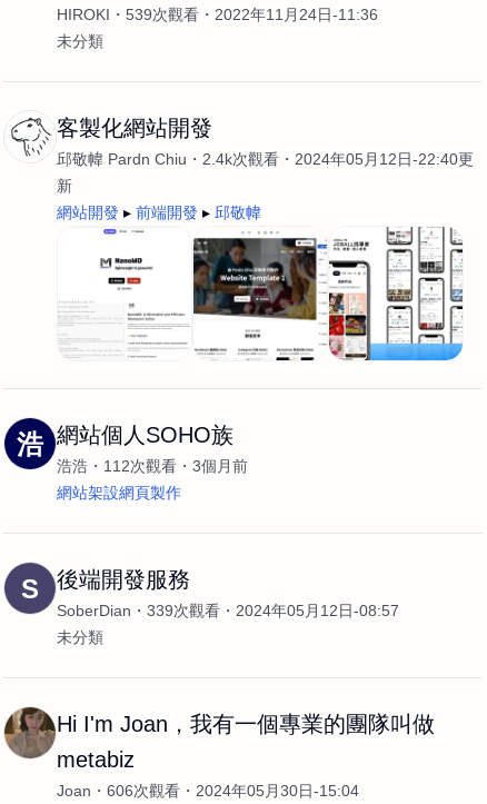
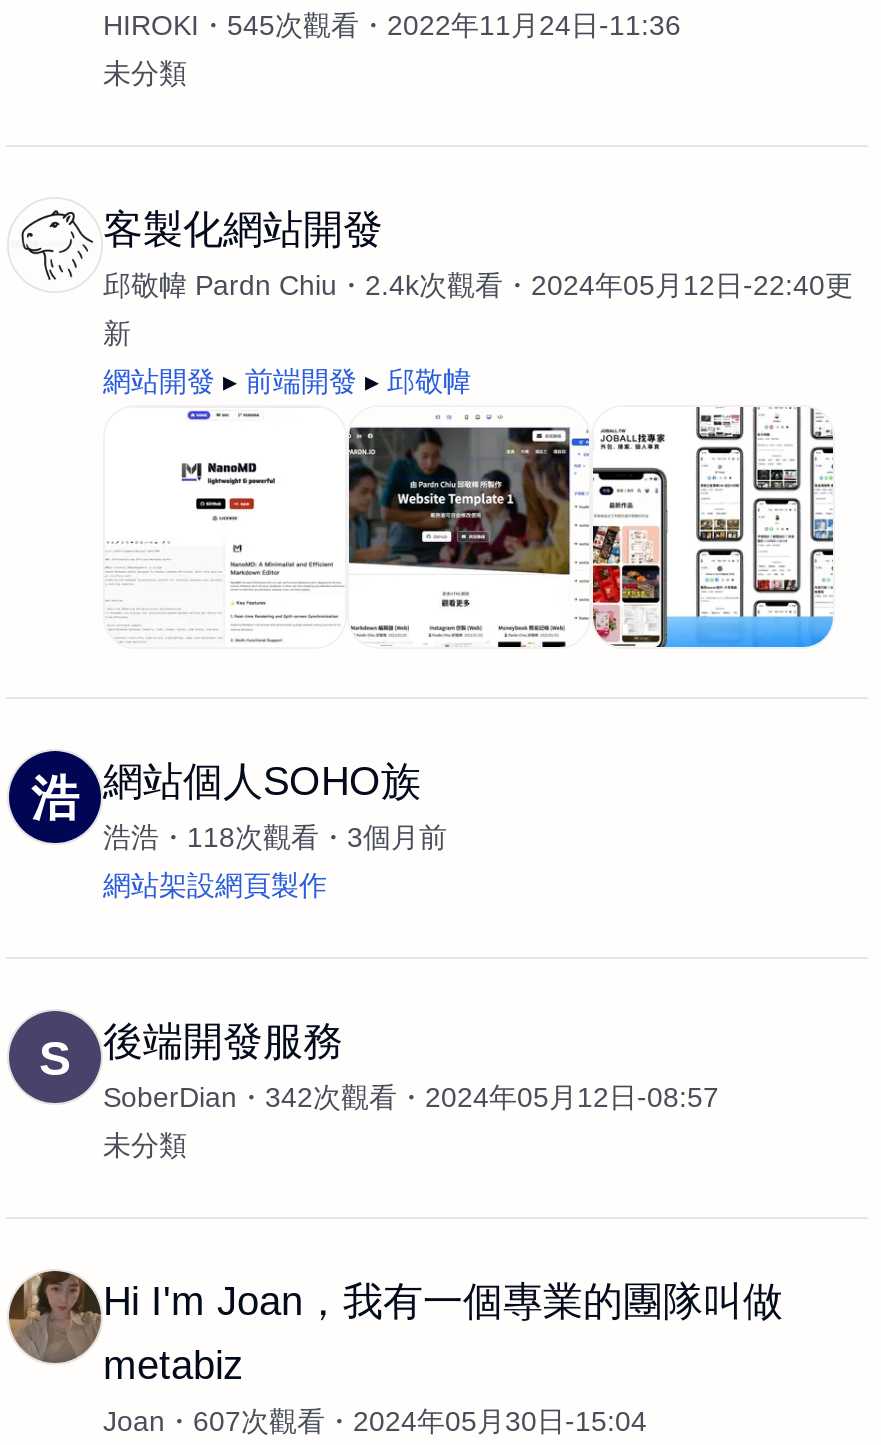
[57,6,378,23] HIROKI 539次觀看 2022年11月24日-11:36 -> [103,9,681,41] HIROKI 545次觀看 2022年11月24日-11:36
[57,457,248,475] 浩浩 112次觀看 3個月前 -> [103,821,447,853] 浩浩 118次觀看 3個月前
[57,602,399,619] SoberDian 339次觀看 2024年05月12日-08:57 -> [103,1081,719,1113] SoberDian 342次觀看 2024年05月12日-08:57
[57,782,359,800] Joan 606次觀看 2024年05月30日-15:04 -> [103,1405,647,1437] Joan 607次觀看 2024年05月30日-15:04

